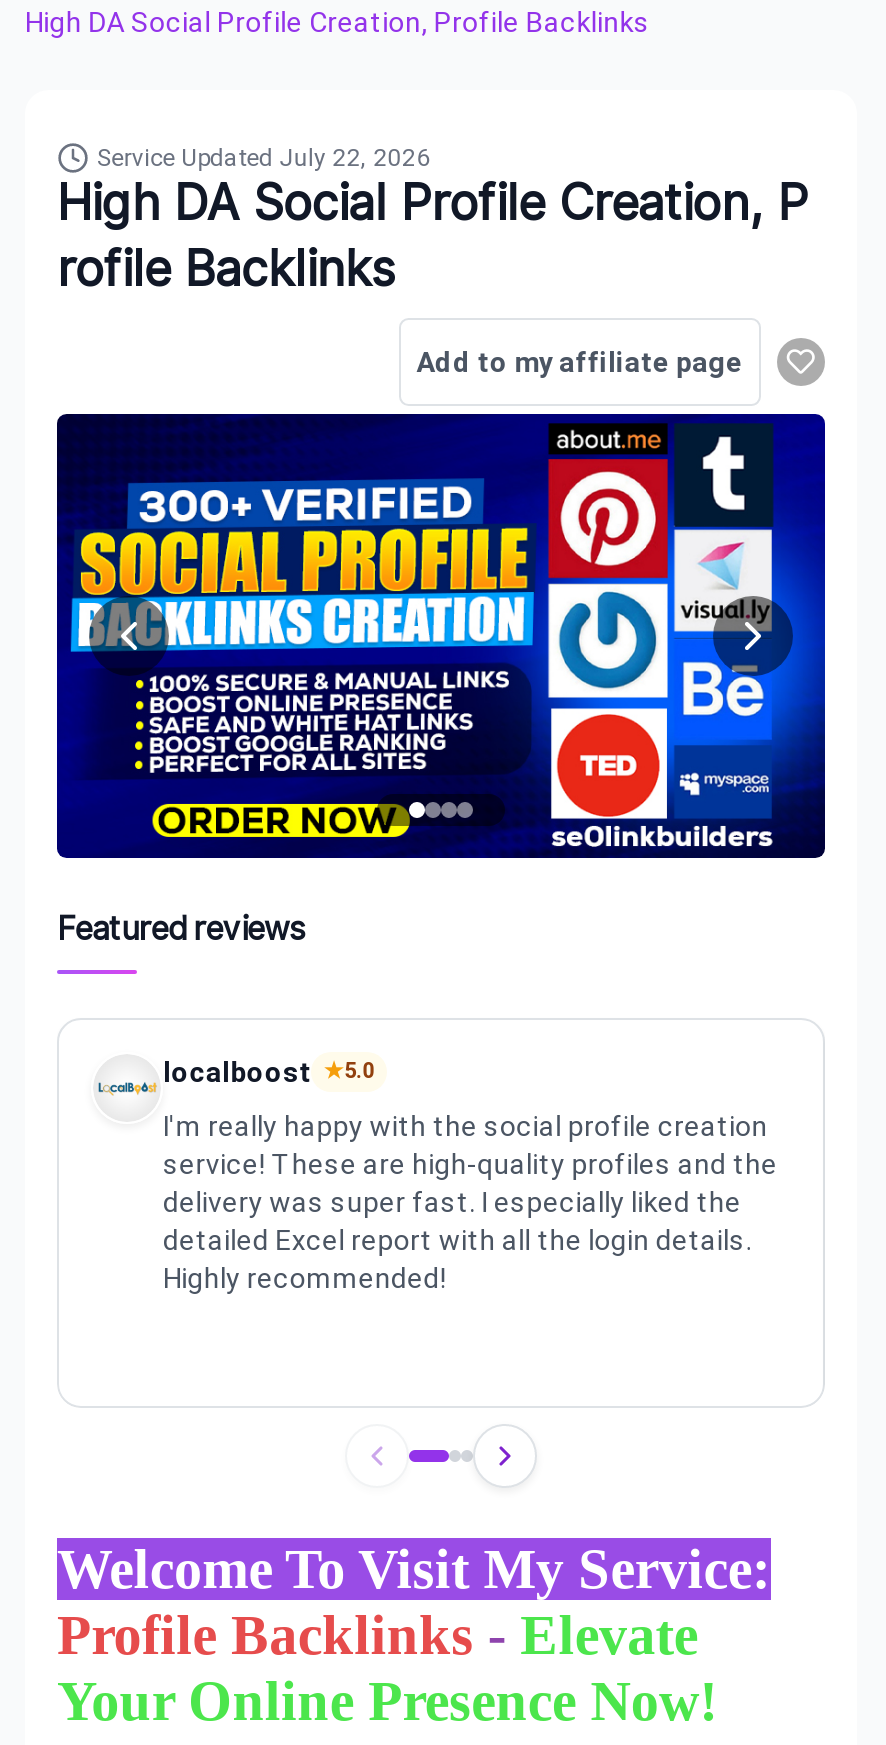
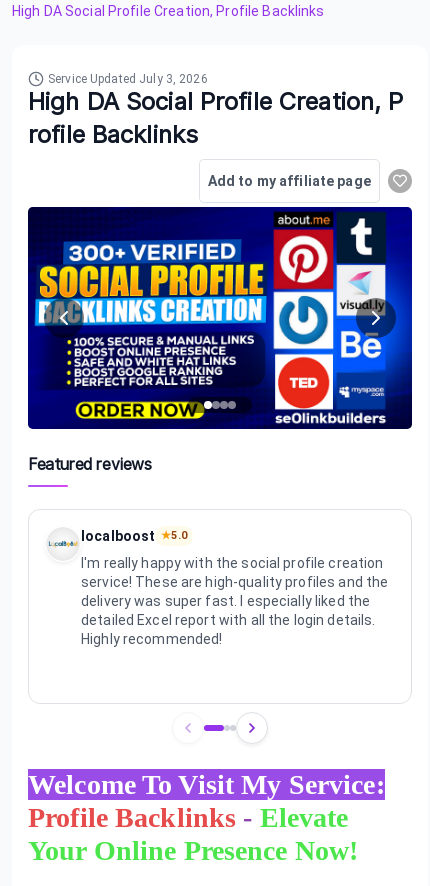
[97,144,431,172] Service Updated July 22, 2026 -> [48,72,208,86] Service Updated July 3, 2026

